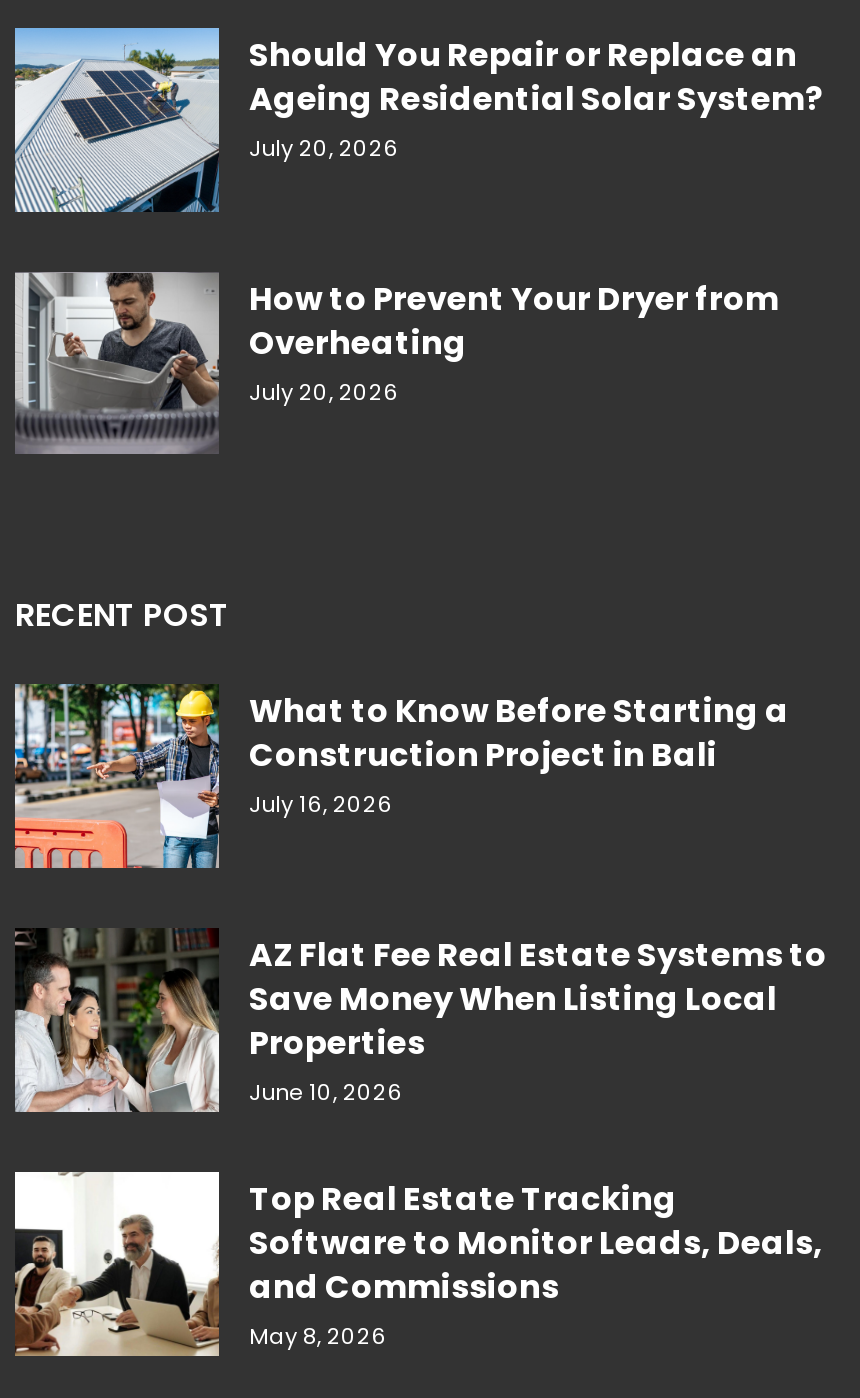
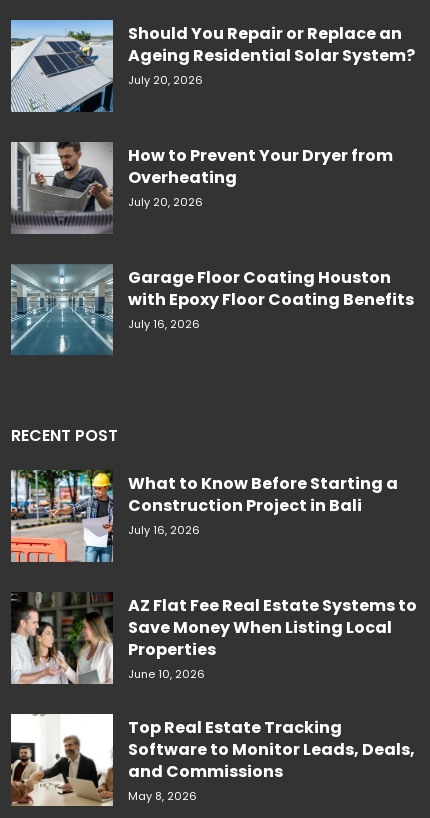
none -> [10,264,414,355] [image] | Garage Floor Coating Houston | with Epoxy Floor Coating Benefits | July 16, 2026

